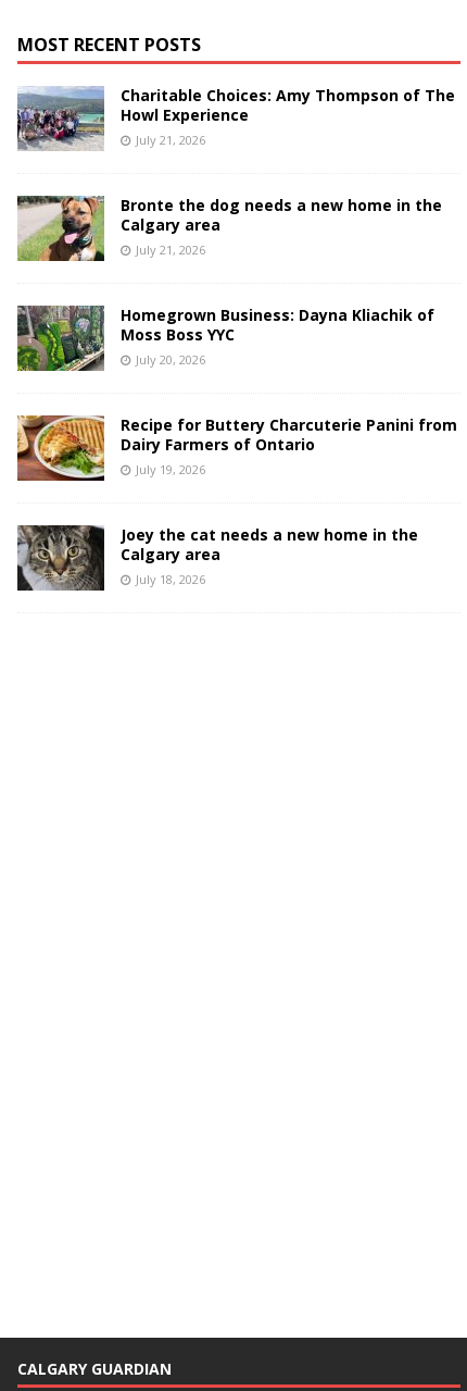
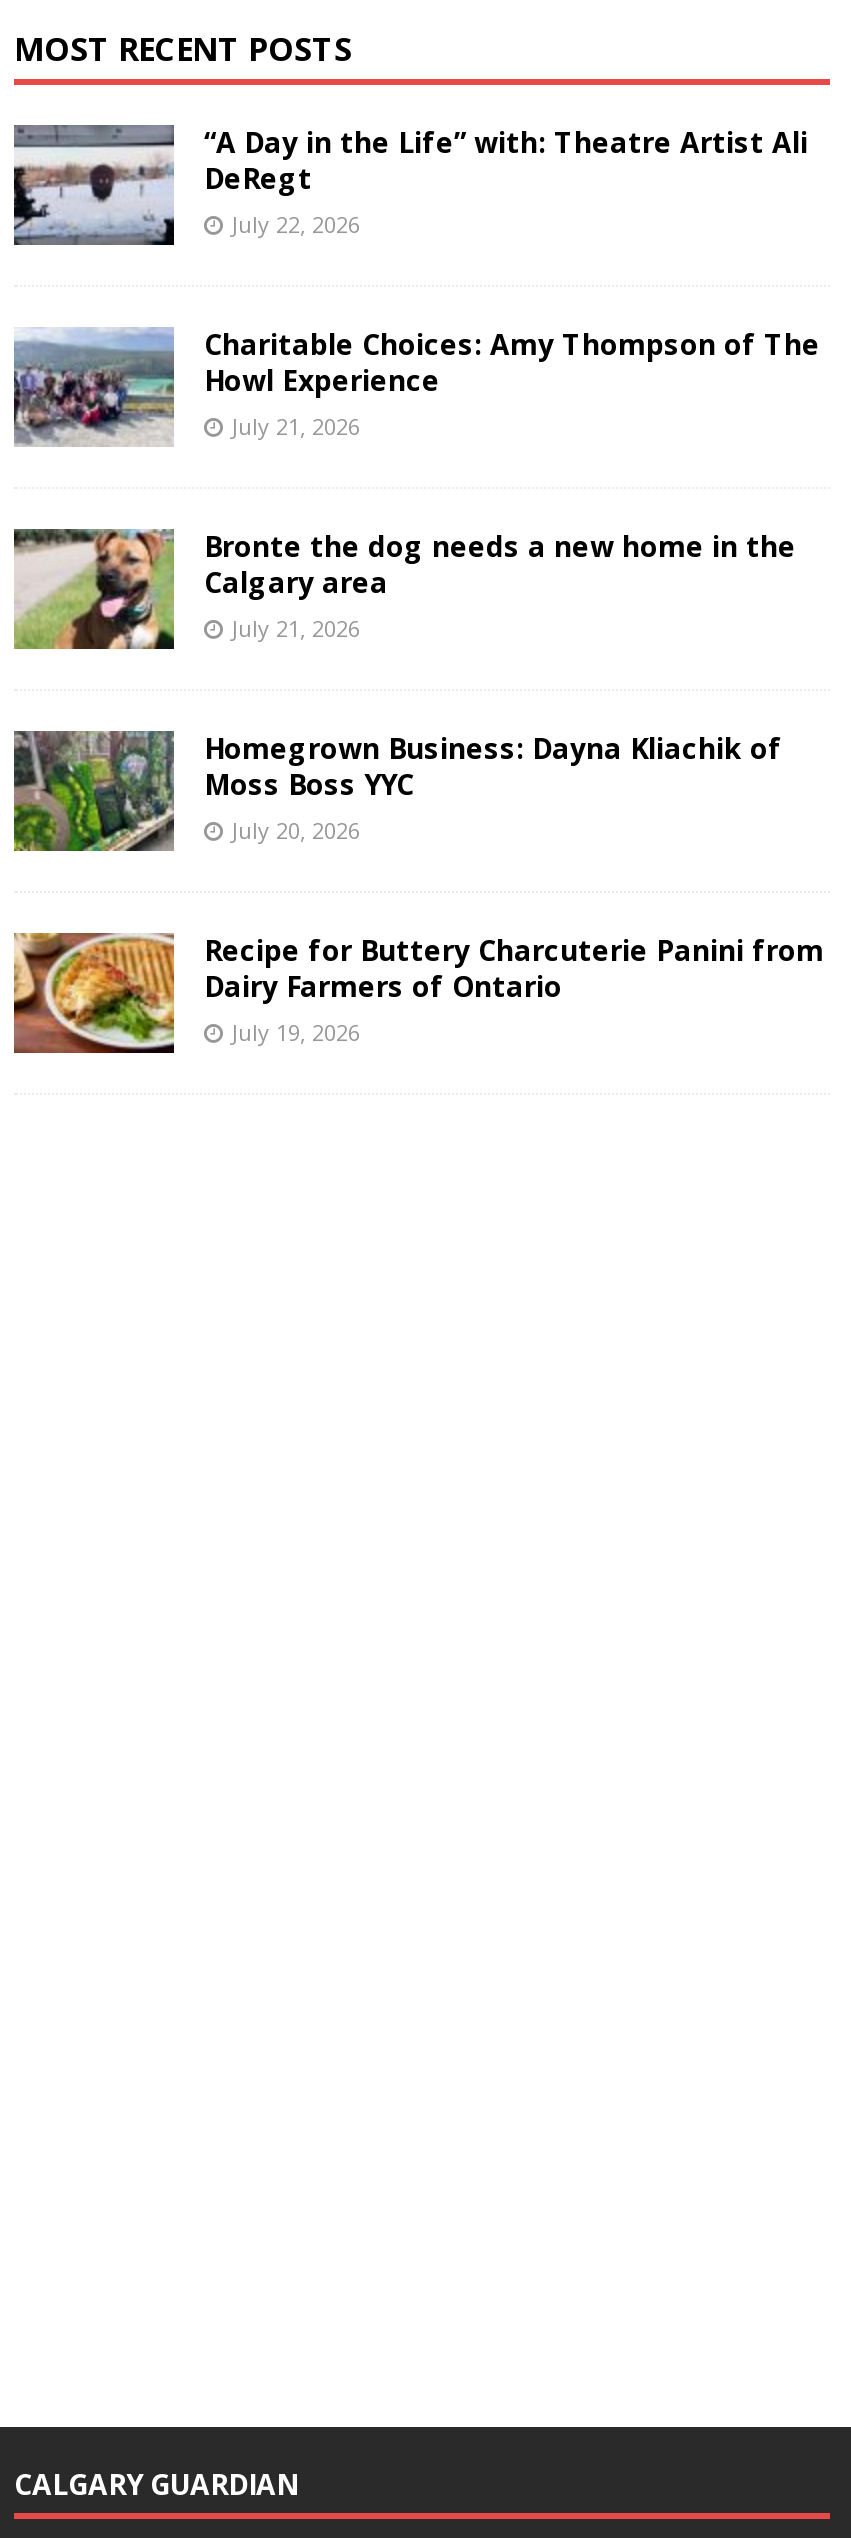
none -> [12,122,808,247] [image] | “A Day in the Life” with: Theatre Artist Ali | DeRegt | July 22, 2026
moved [15,84,457,477] -> [10,324,824,1046]: [image] | Charitable Choices: Amy Thompson of The | Howl Experience | ... | Dairy Farmers of Ontario | July 19, 2026
[16,524,418,592] [image] | Joey the cat needs a new home in the | Calgary area | July 18, 2026 -> none

